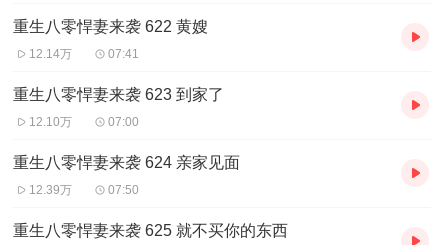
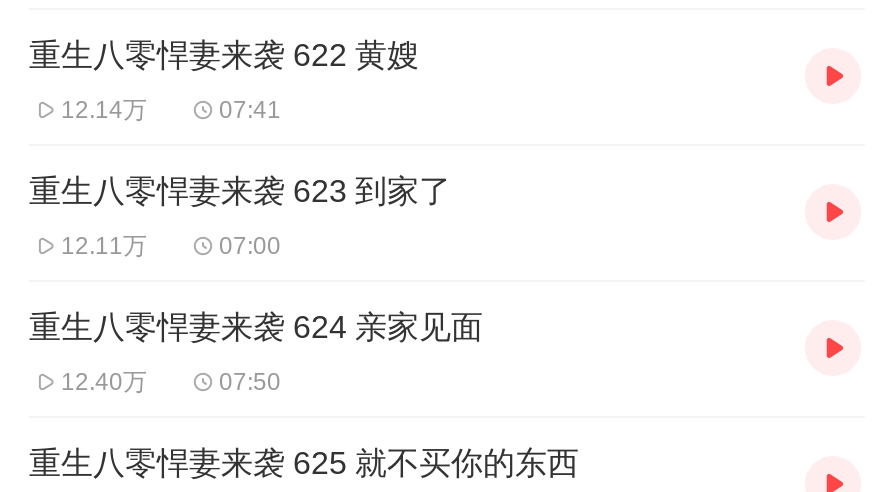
[29,115,72,129] 12.10万 -> [61,232,147,260] 12.11万
[29,183,72,197] 12.39万 -> [61,368,147,396] 12.40万

